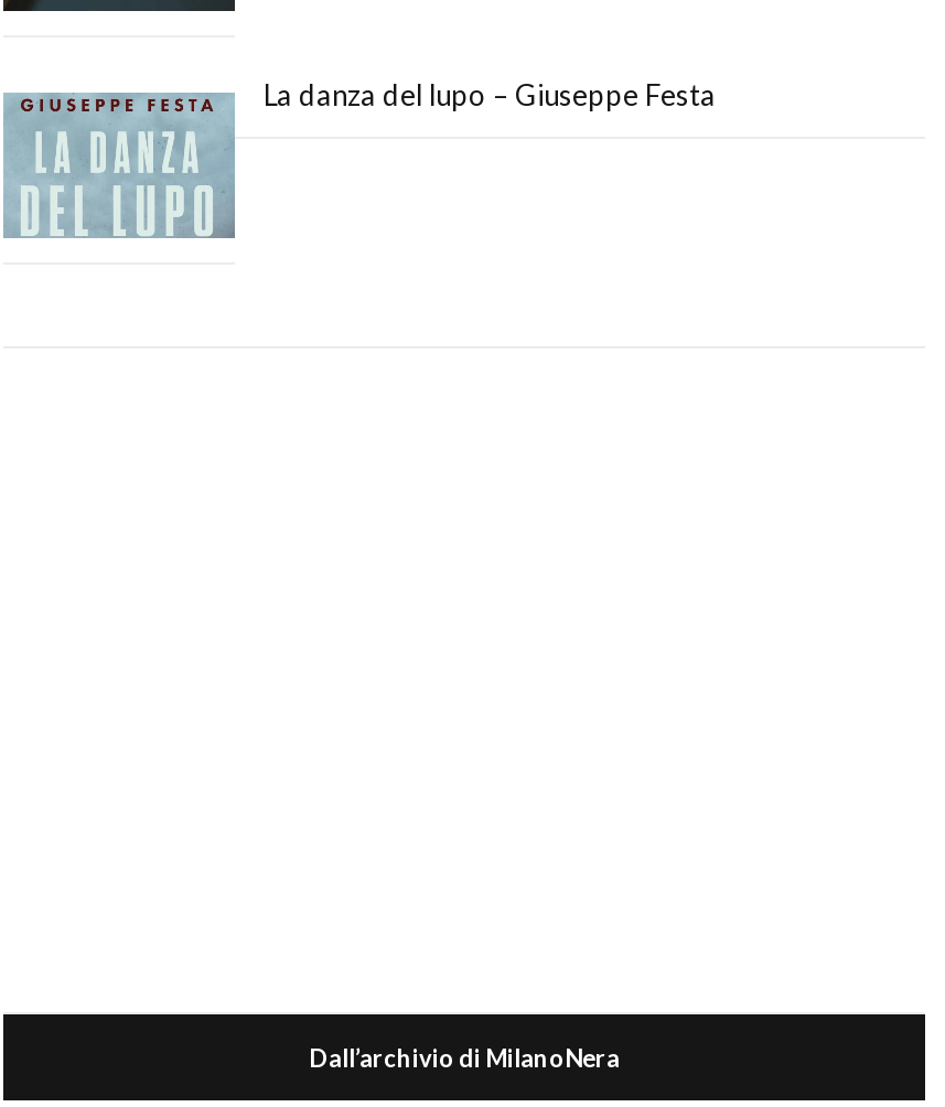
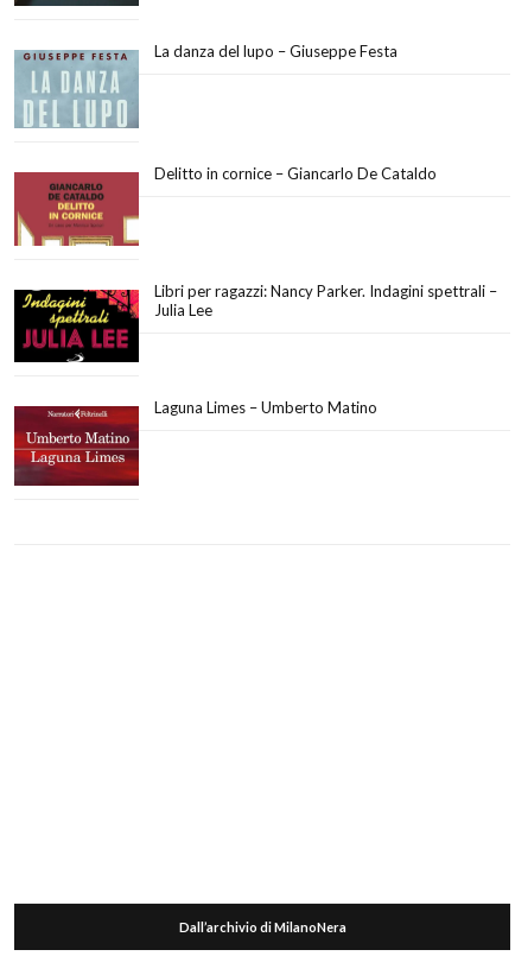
none -> [13,164,437,247] [image] | Delitto in cornice – Giancarlo De Cataldo
none -> [13,398,377,487] [image] | Laguna Limes – Umberto Matino
none -> [14,281,497,362] [image] | Libri per ragazzi: Nancy Parker. Indagini spettrali – | Julia Lee

